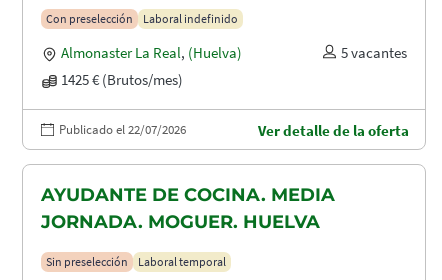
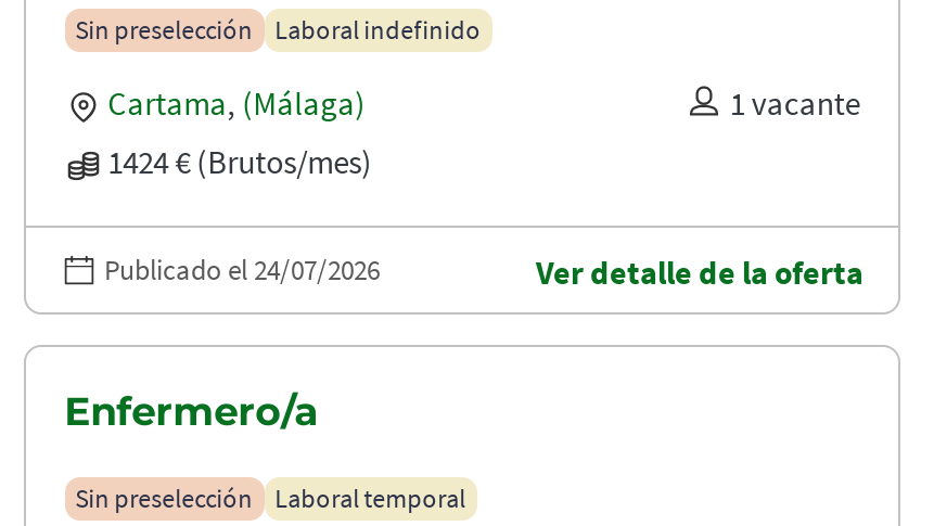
[46,11,133,26] Con preselección -> [75,13,253,45] Sin preselección
[61,43,407,89] Almonaster La Real, (Huelva) | 5 vacantes | 1425 € (Brutos/mes) -> [108,82,860,182] Cartama, (Málaga) | 1 vacante | 1424 € (Brutos/mes)
[59,121,186,138] Publicado el 22/07/2026 -> [104,251,380,288] Publicado el 24/07/2026
[41,184,335,233] AYUDANTE DE COCINA. MEDIA | JORNADA. MOGUER. HUELVA -> [64,389,318,437] Enfermero/a

